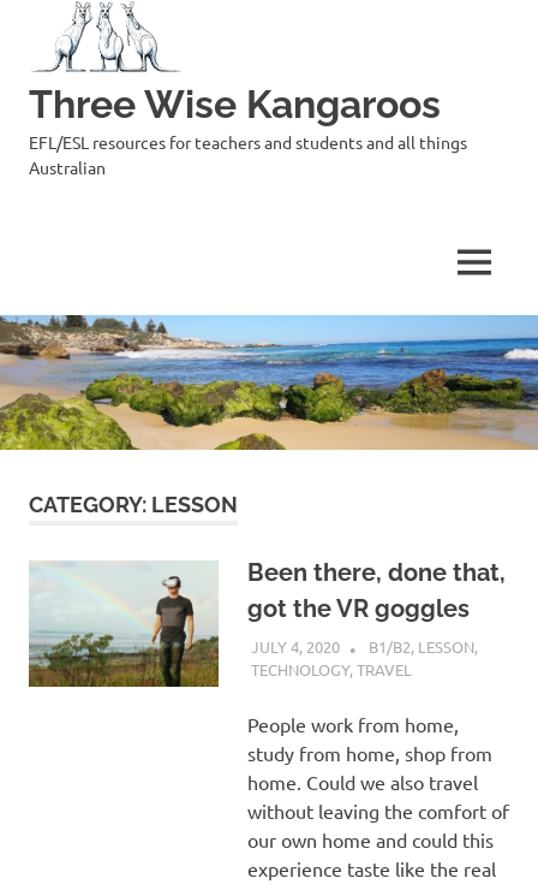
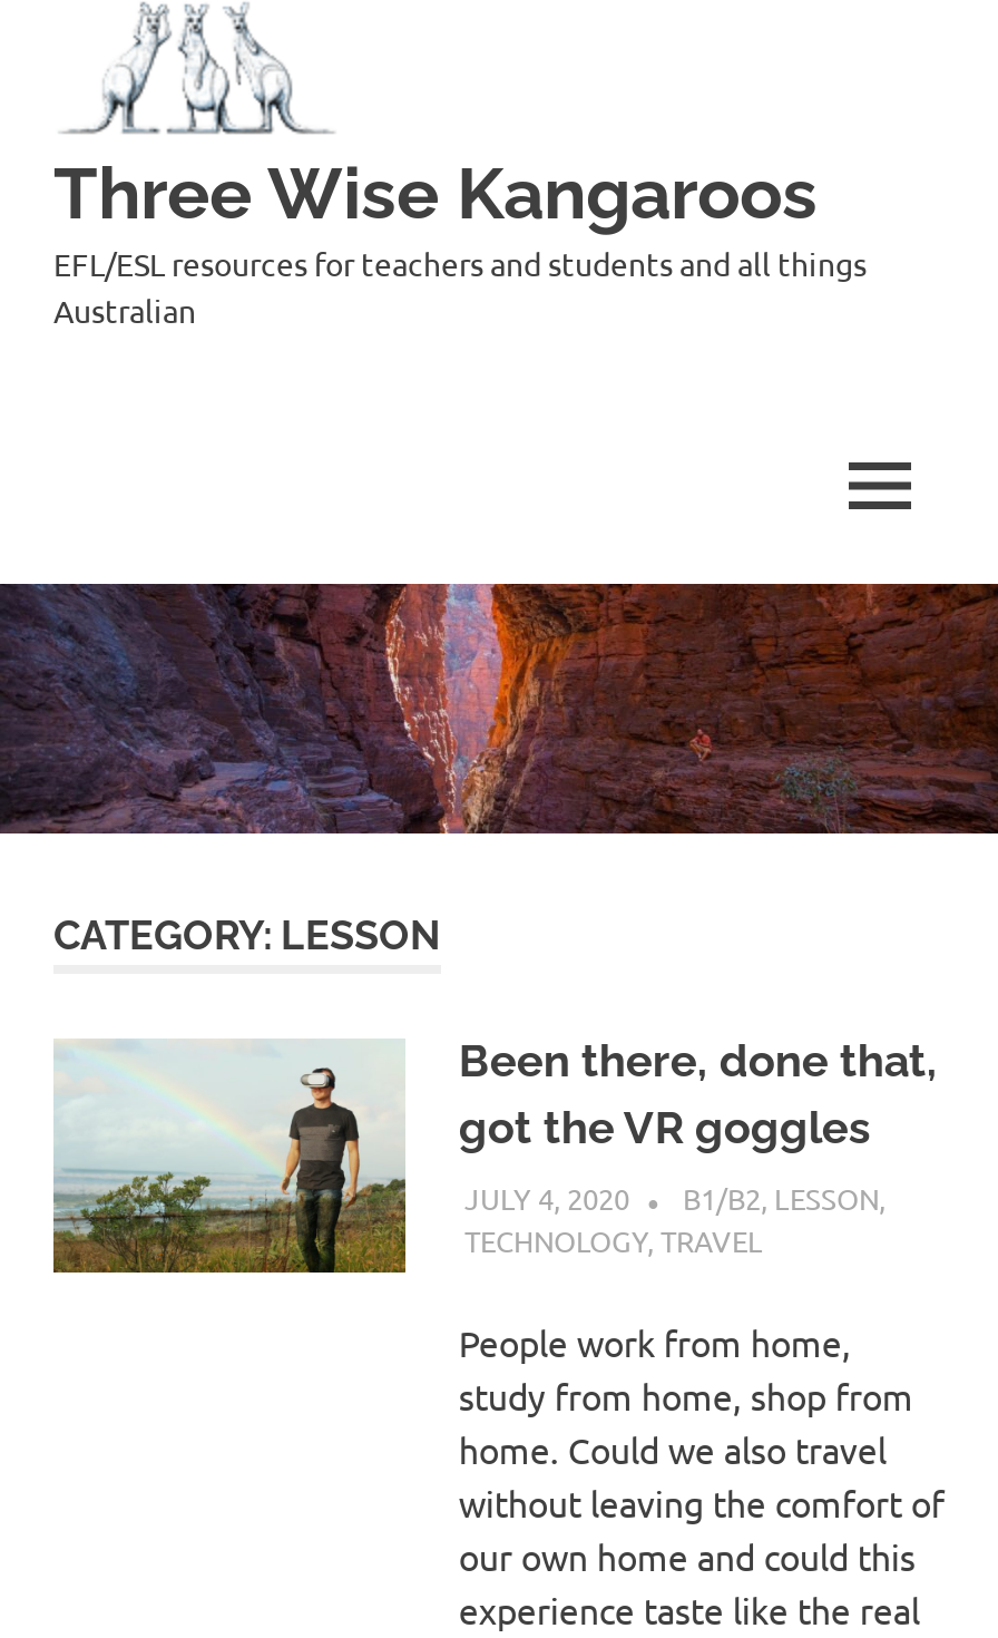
[4,314,534,451] [image] -> [7,582,991,836] [image]

